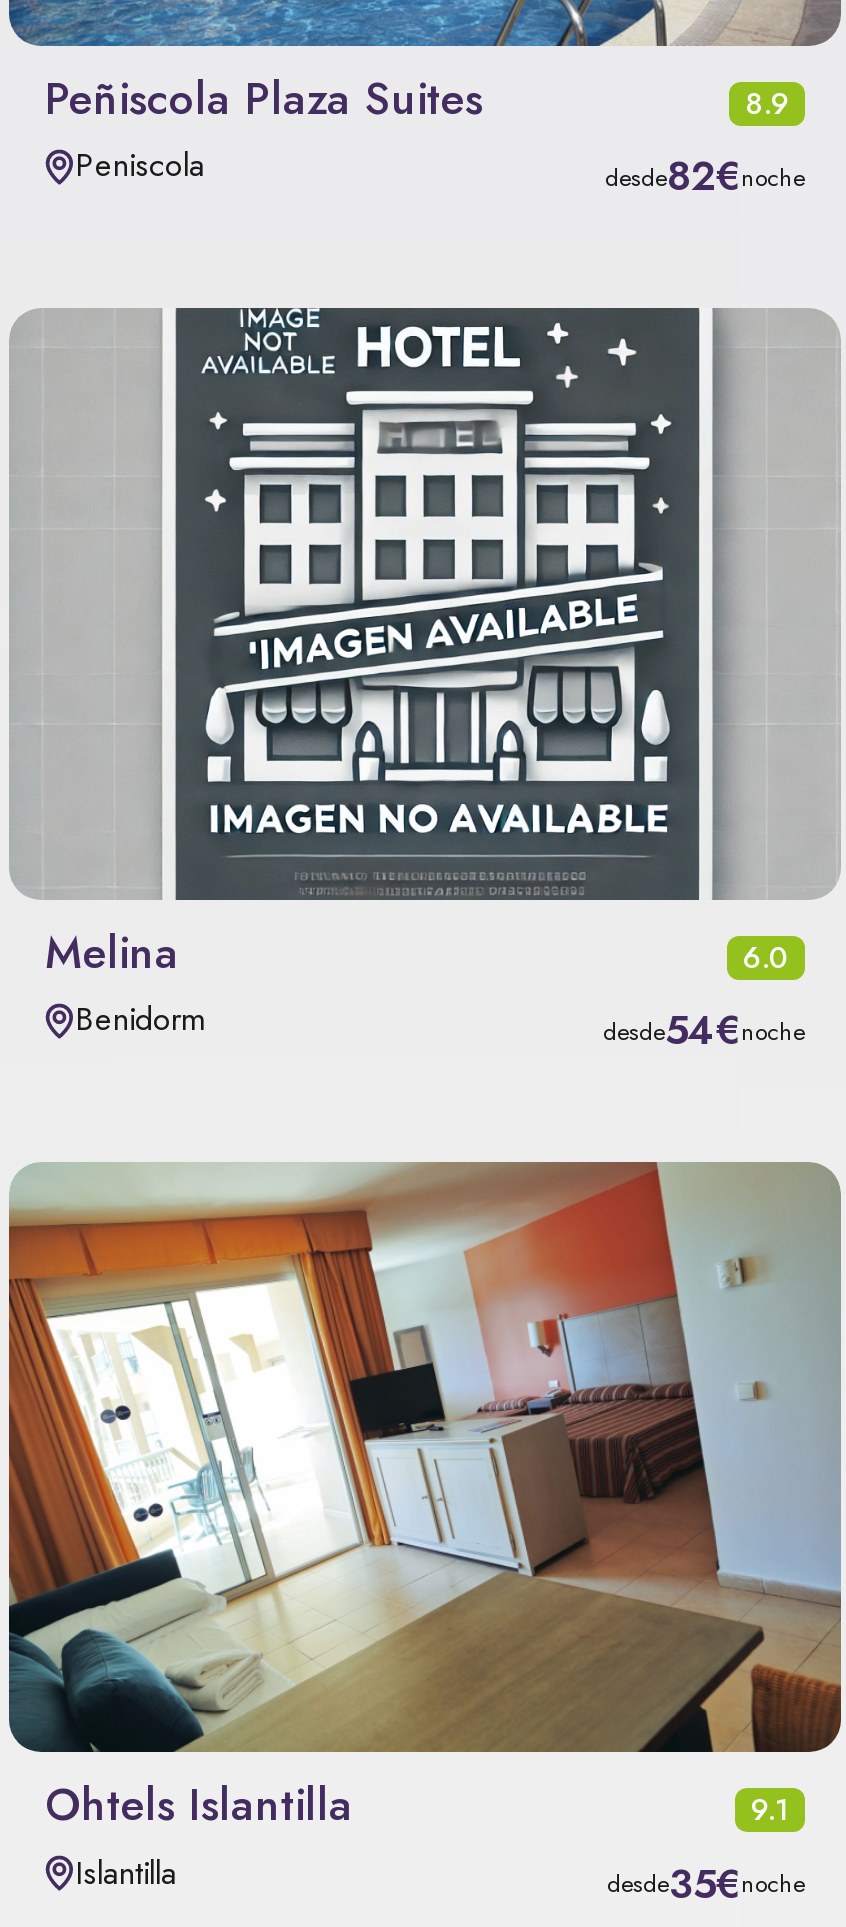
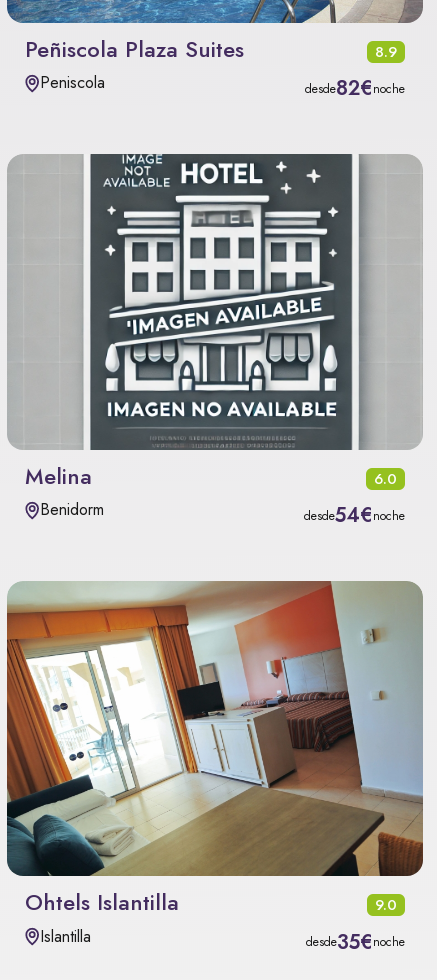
[751,1789,789,1833] 9.1 -> [375,894,397,916] 9.0

